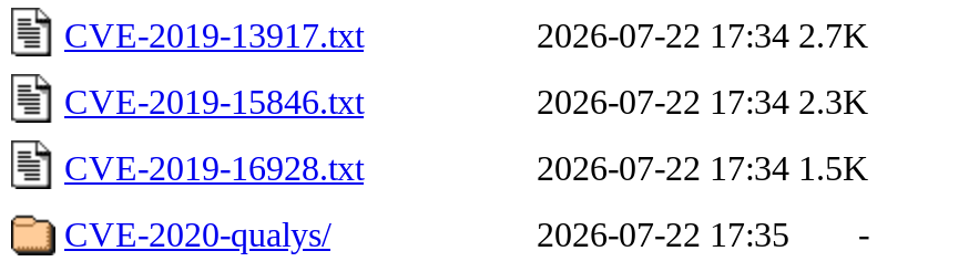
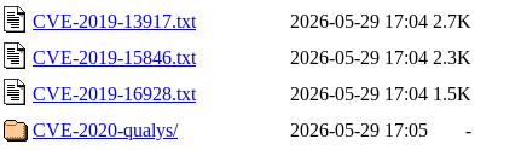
[537,16,869,54] 2026-07-22 17:34 2.7K -> [290,11,471,31] 2026-05-29 17:04 2.7K
[537,83,869,120] 2026-07-22 17:34 2.3K -> [290,47,471,68] 2026-05-29 17:04 2.3K
[537,149,869,187] 2026-07-22 17:34 1.5K -> [290,83,471,104] 2026-05-29 17:04 1.5K
[537,215,789,253] 2026-07-22 17:35 -> [290,120,428,140] 2026-05-29 17:05

